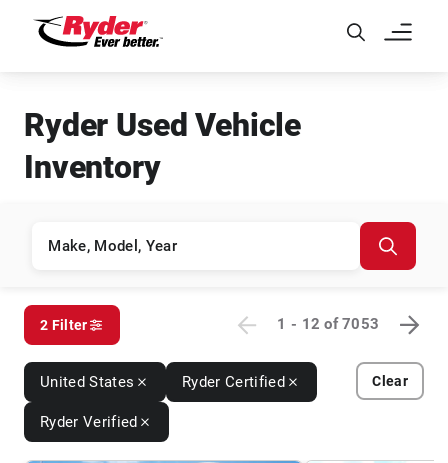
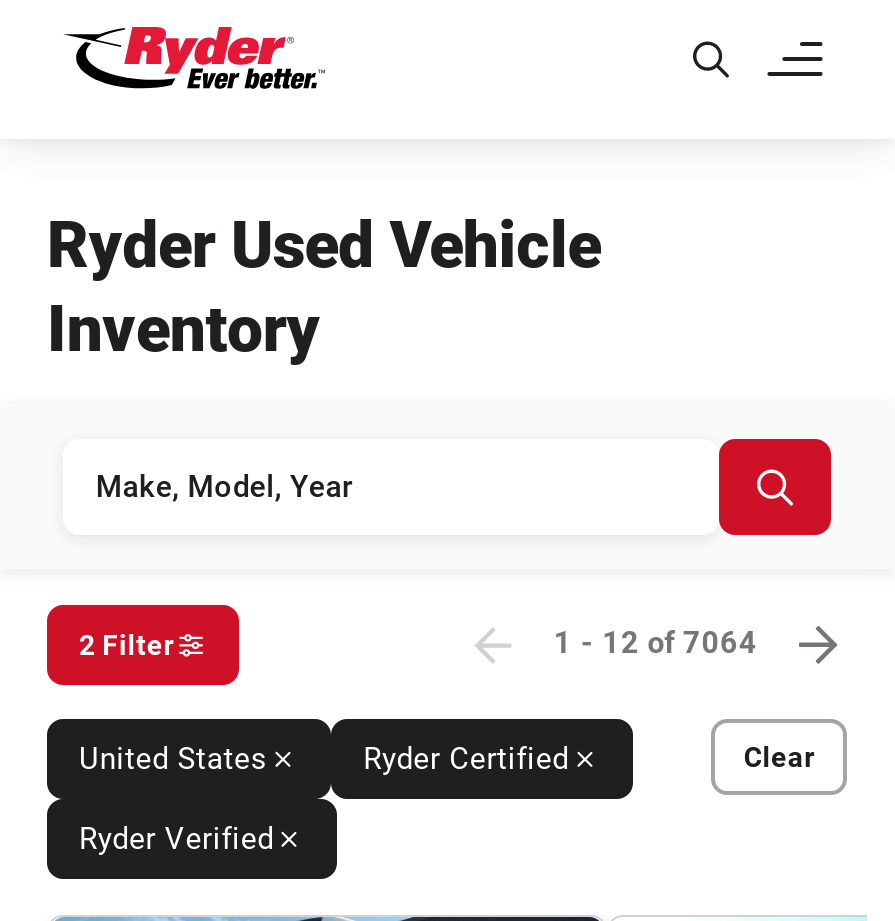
[277,315,379,333] 1 - 12 of 7053 -> [554,626,757,662] 1 - 12 of 7064

